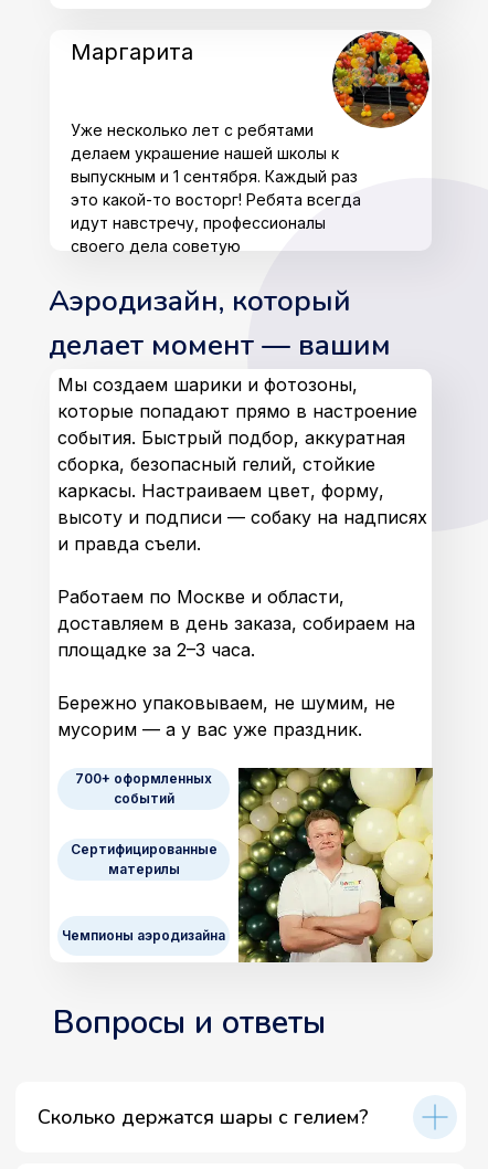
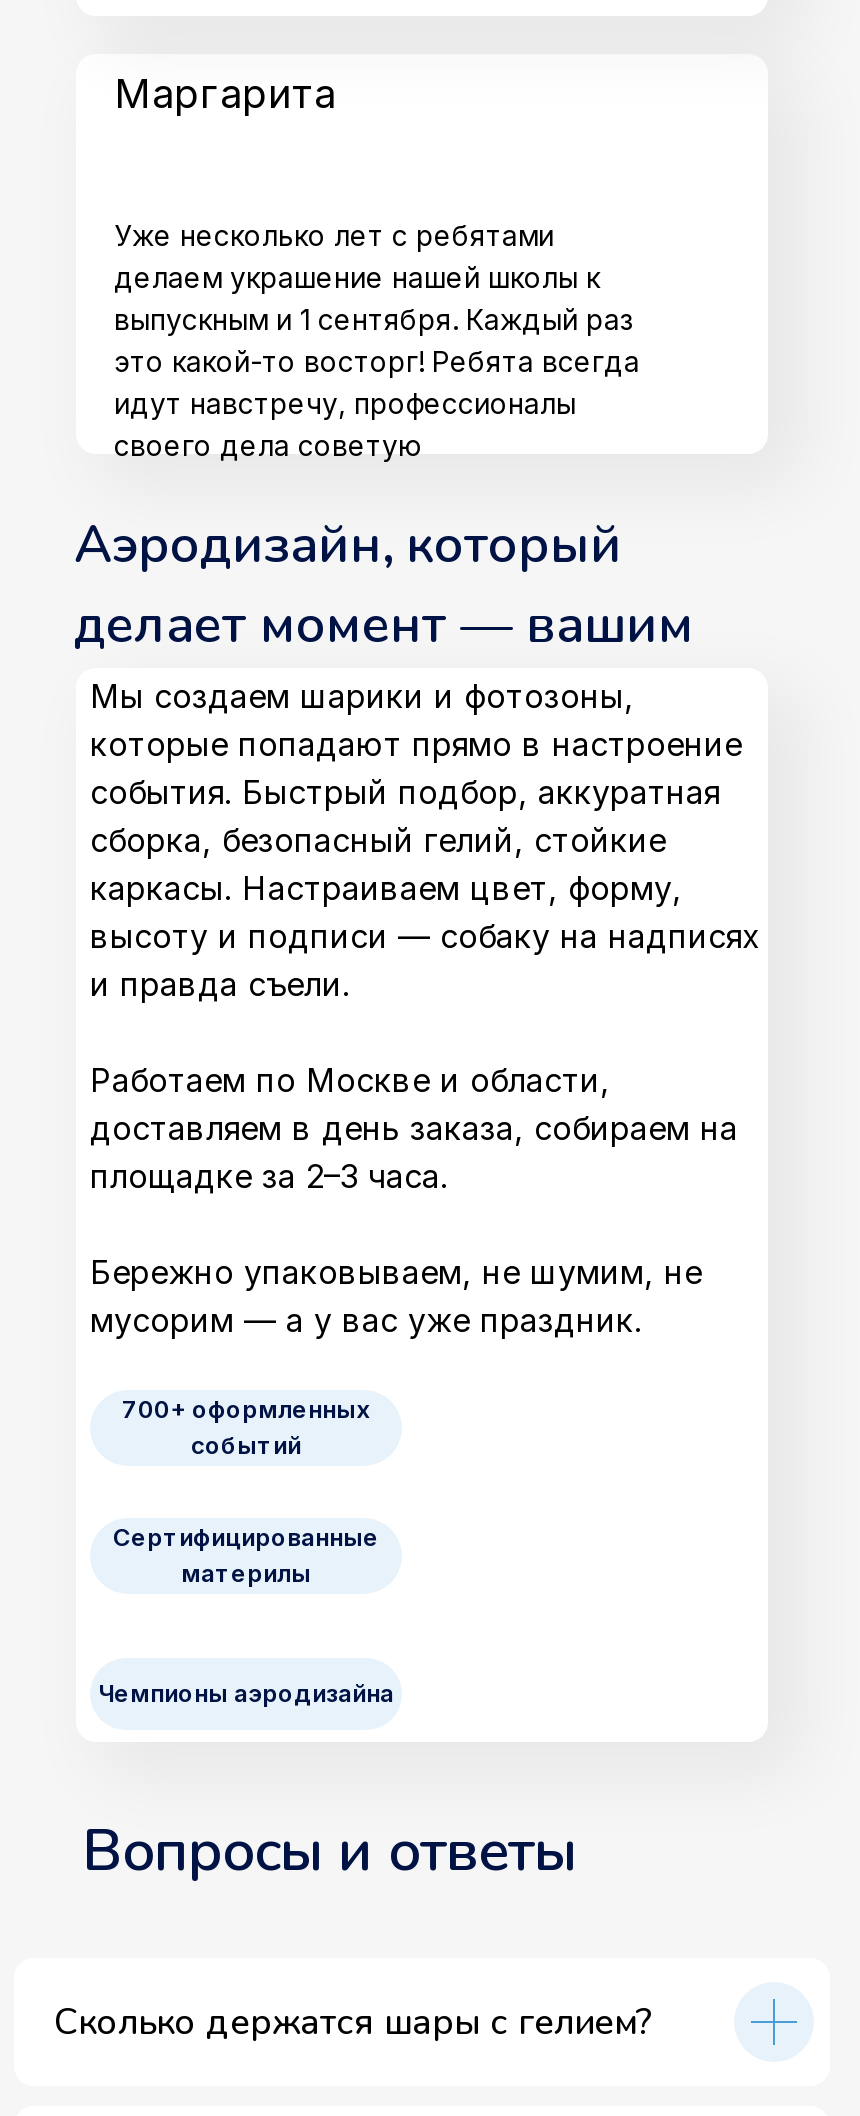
[331,30,431,129] [image] -> none
[237,767,434,963] [image] -> none

